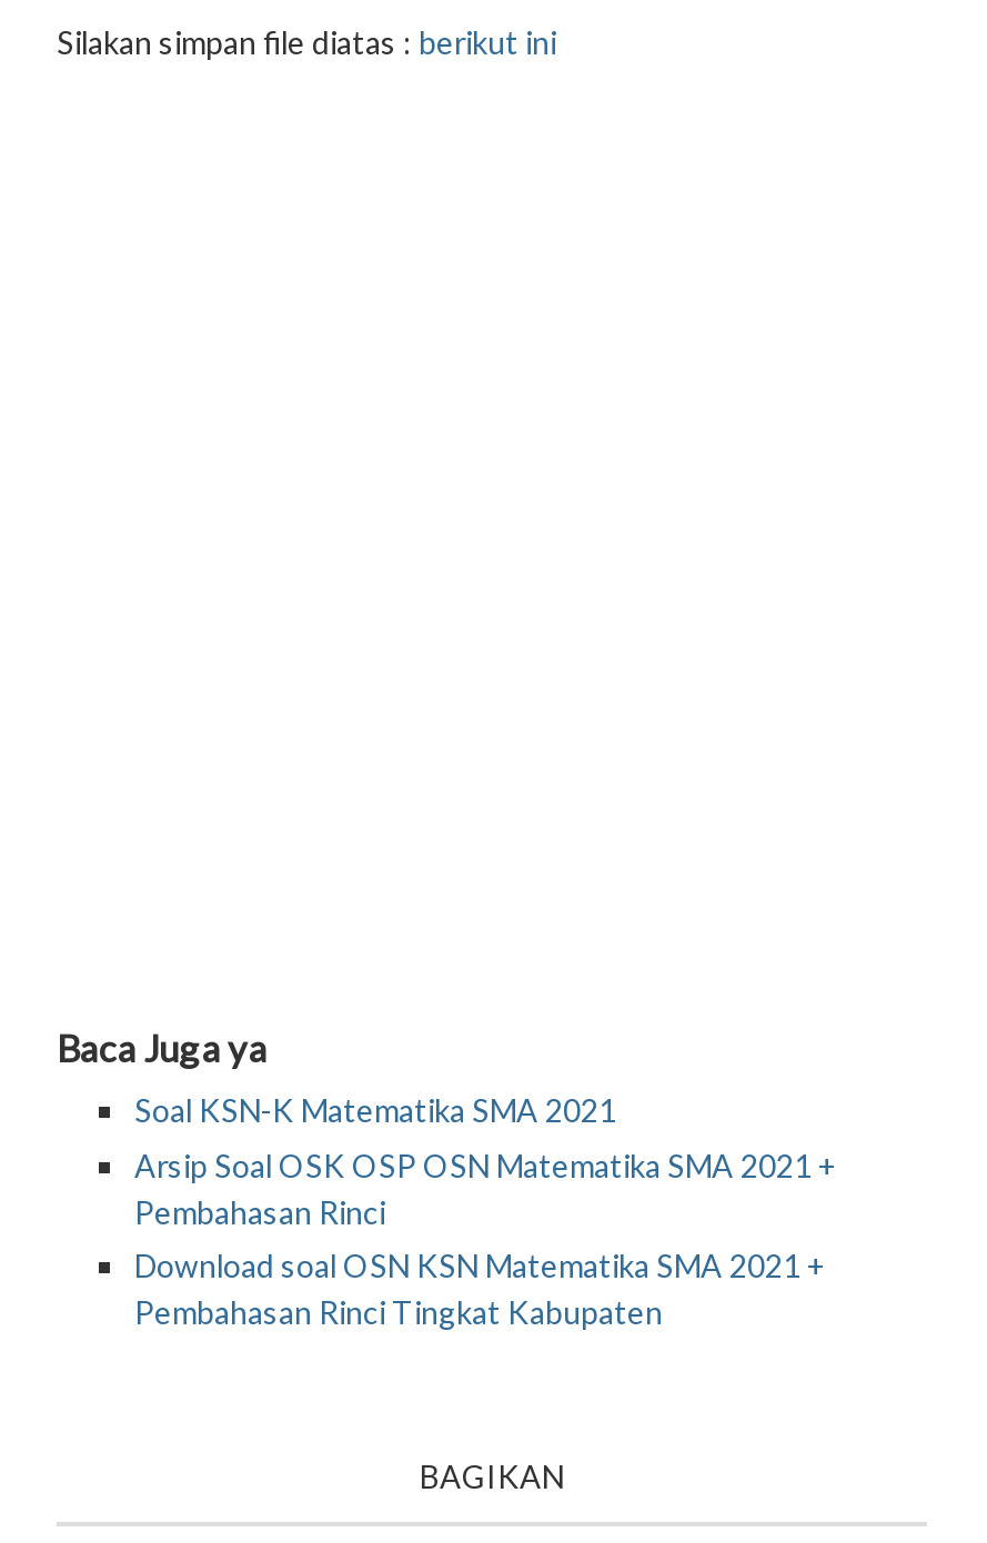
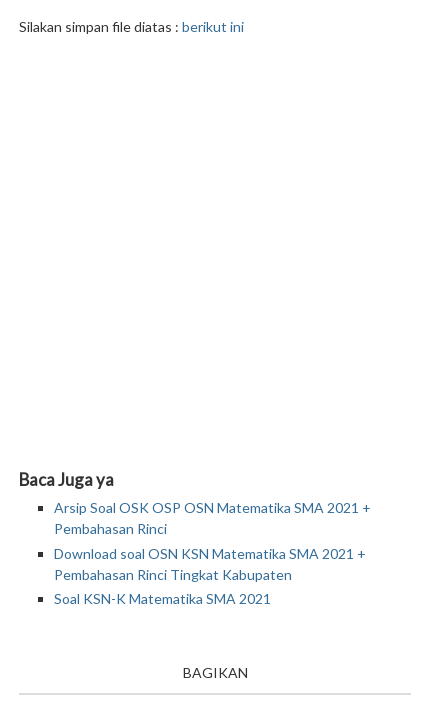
moved [134,1092,616,1130] -> [54,590,271,607]: Soal KSN-K Matematika SMA 2021
moved [134,1146,838,1332] -> [54,499,371,583]: Arsip Soal OSK OSP OSN Matematika SMA 2021 + | Pembahasan Rinci | Download soal OSN KSN Matematika SMA 2021 + | Pembahasan Rinci Tingkat Kabupaten

